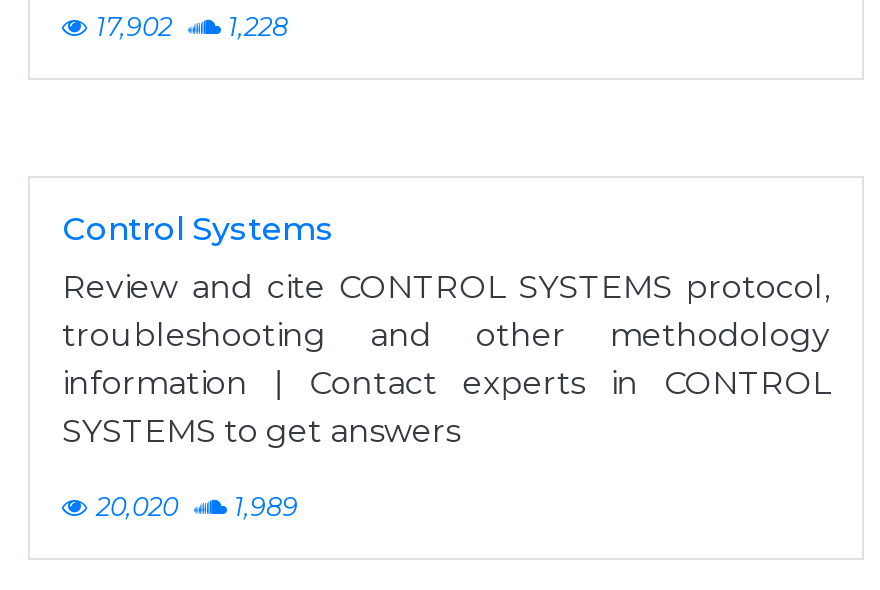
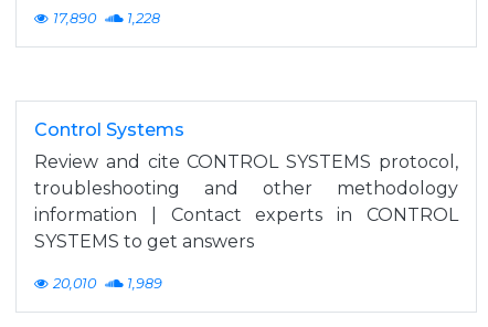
[96,11,288,41] 17,902 1,228 -> [53,10,160,26] 17,890 1,228
[96,491,298,521] 20,020 1,989 -> [53,275,162,291] 20,010 1,989

